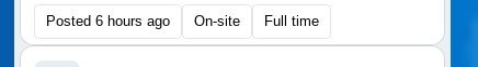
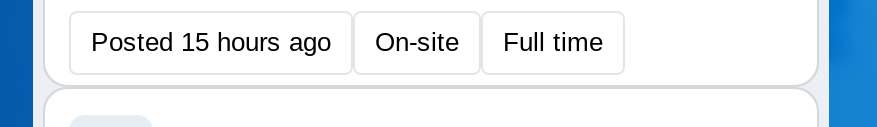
[46,13,170,29] Posted 6 hours ago -> [91,26,331,56] Posted 15 hours ago

